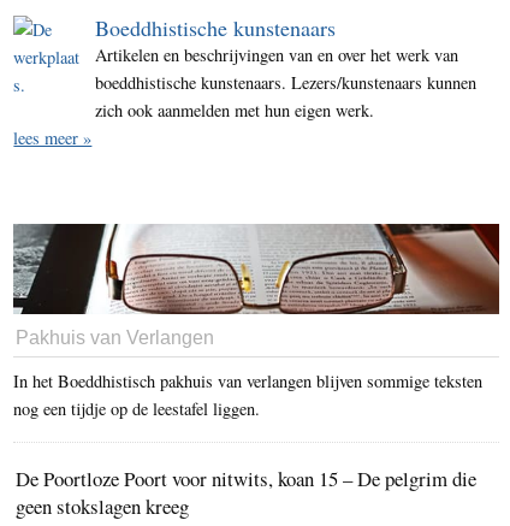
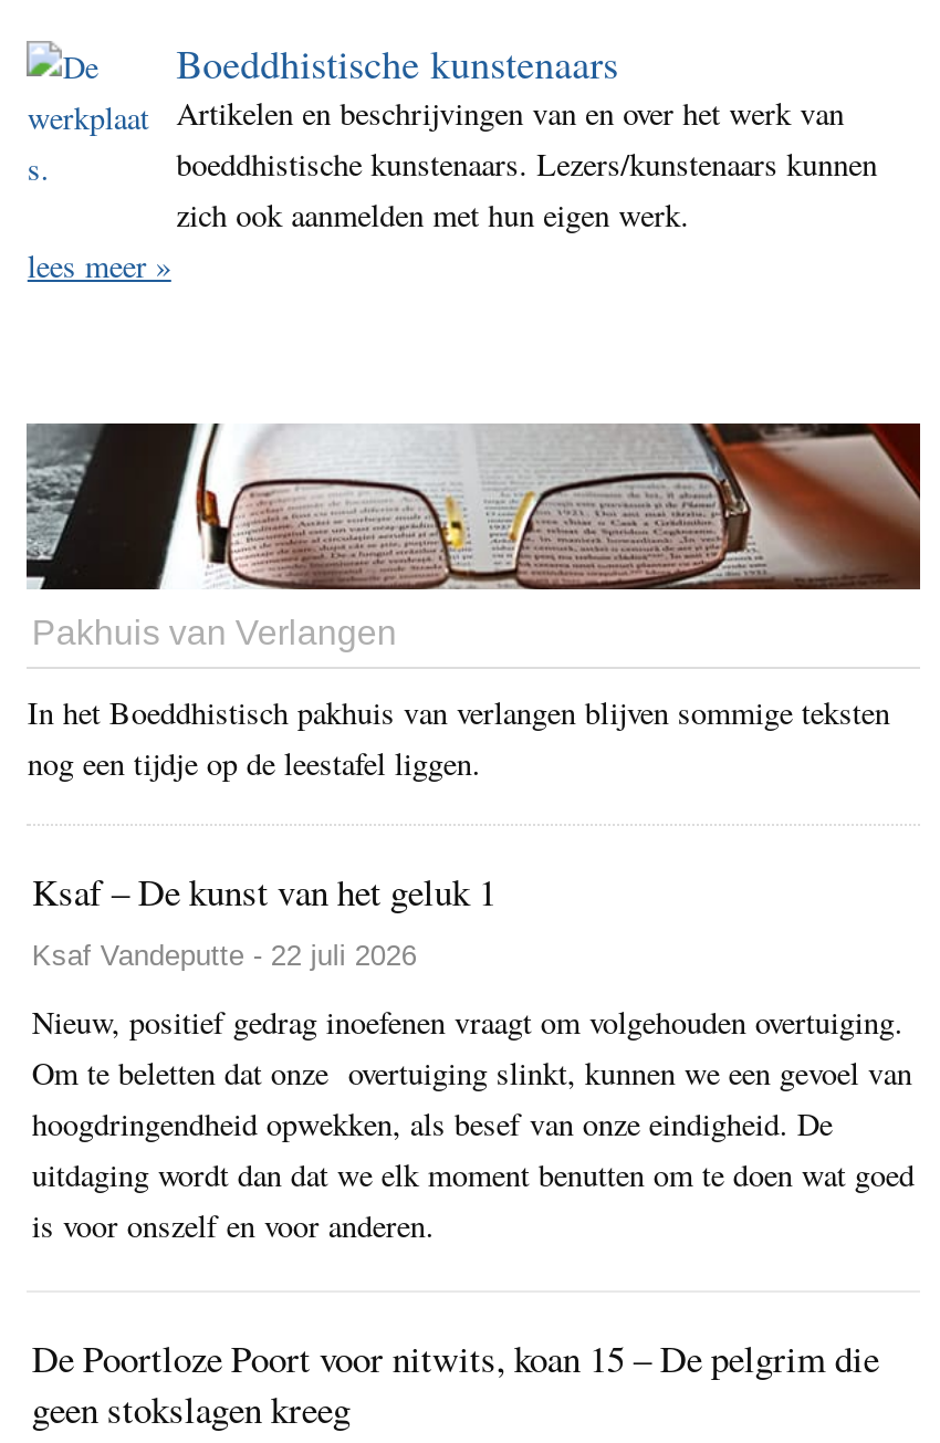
none -> [32,865,914,1246] Ksaf – De kunst van het geluk 1 | Ksaf Vandeputte - 22 juli 2026 | Nieuw, positief gedrag inoefenen vraagt om volgehouden overtuiging. | Om te beletten dat onze overtuiging slinkt, kunnen we een gevoel van | hoogdringendheid opwekken, als besef van onze eindigheid. De | uitdaging wordt dan dat we elk moment benutten om te doen wat goed | is voor onszelf en voor anderen.

